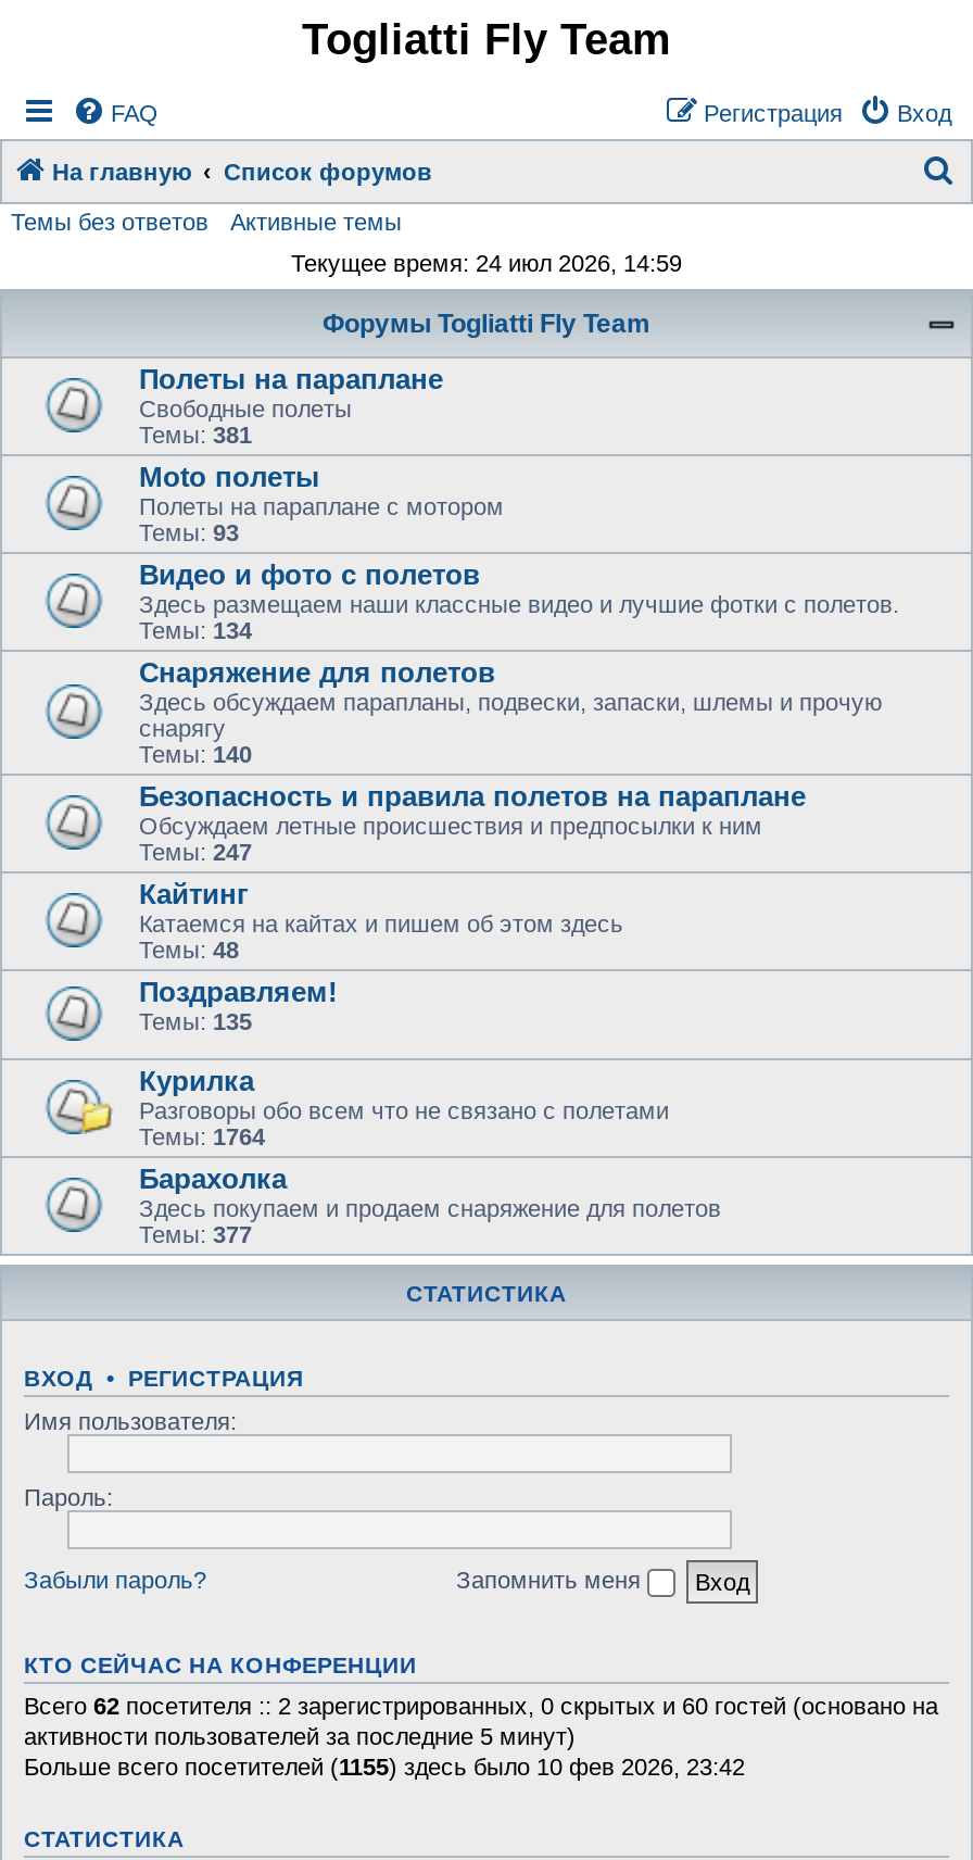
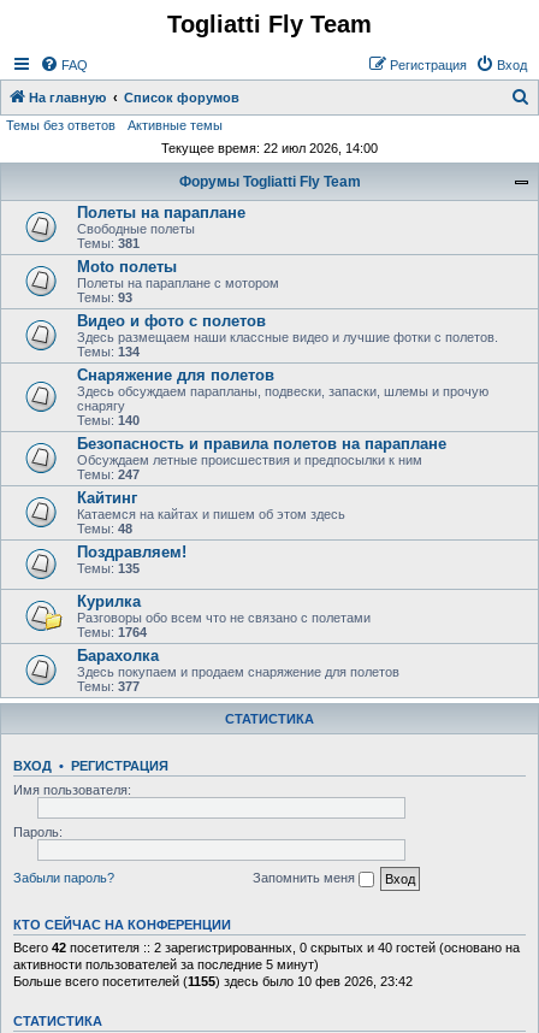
[291,250,682,276] Текущее время: 24 июл 2026, 14:59 -> [161,141,378,155] Текущее время: 22 июл 2026, 14:00
[24,1692,938,1718] Всего 62 посетителя :: 2 зарегистрированных, 0 скрытых и 60 гостей (основано на -> [13,940,520,954] Всего 42 посетителя :: 2 зарегистрированных, 0 скрытых и 40 гостей (основано на

